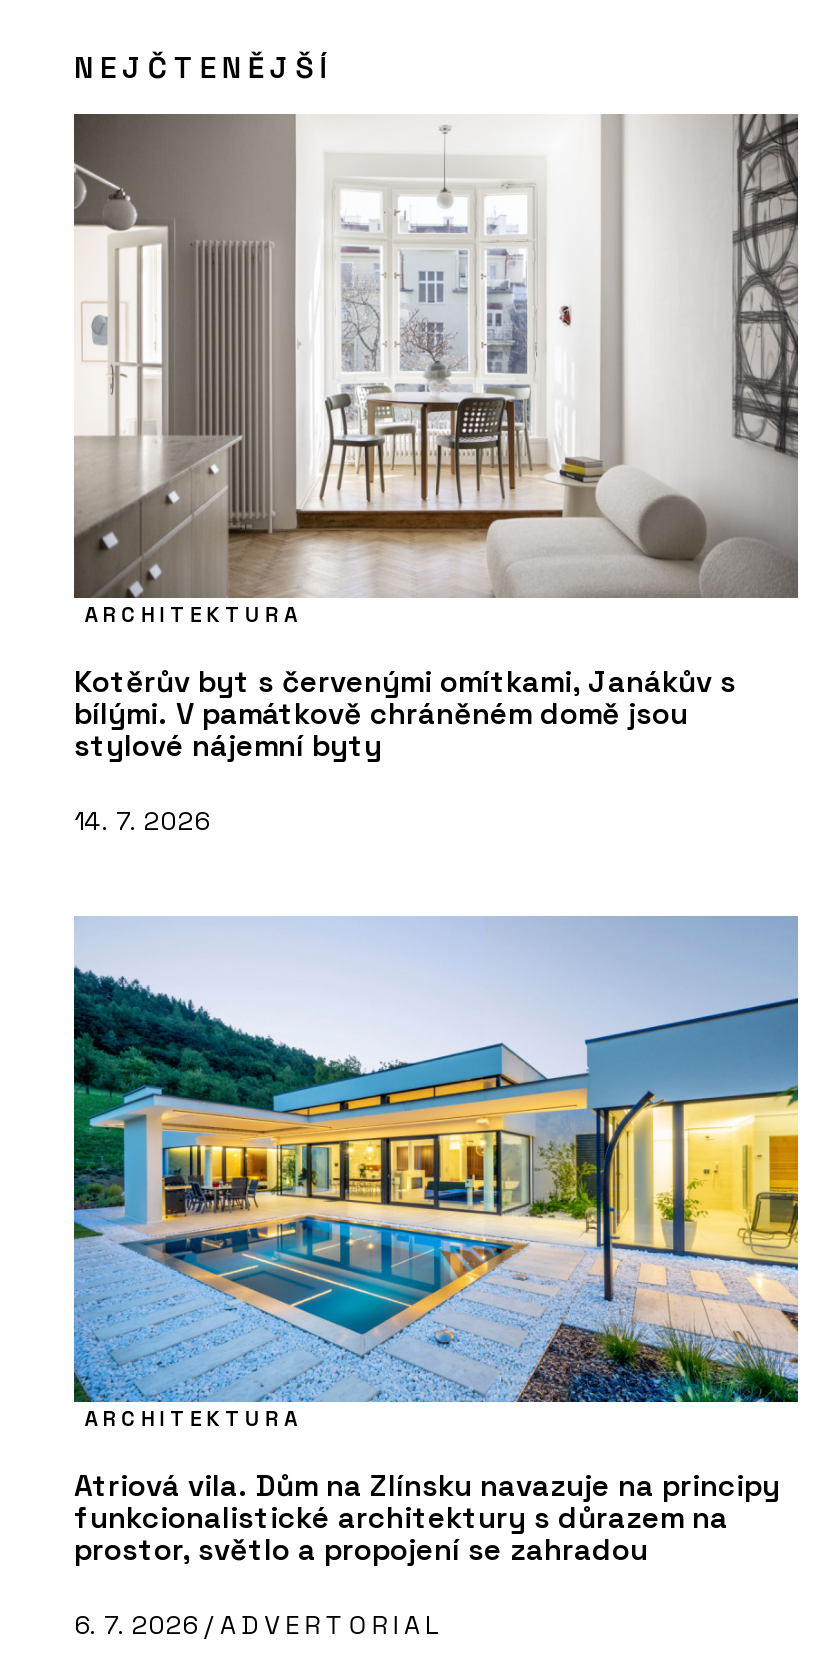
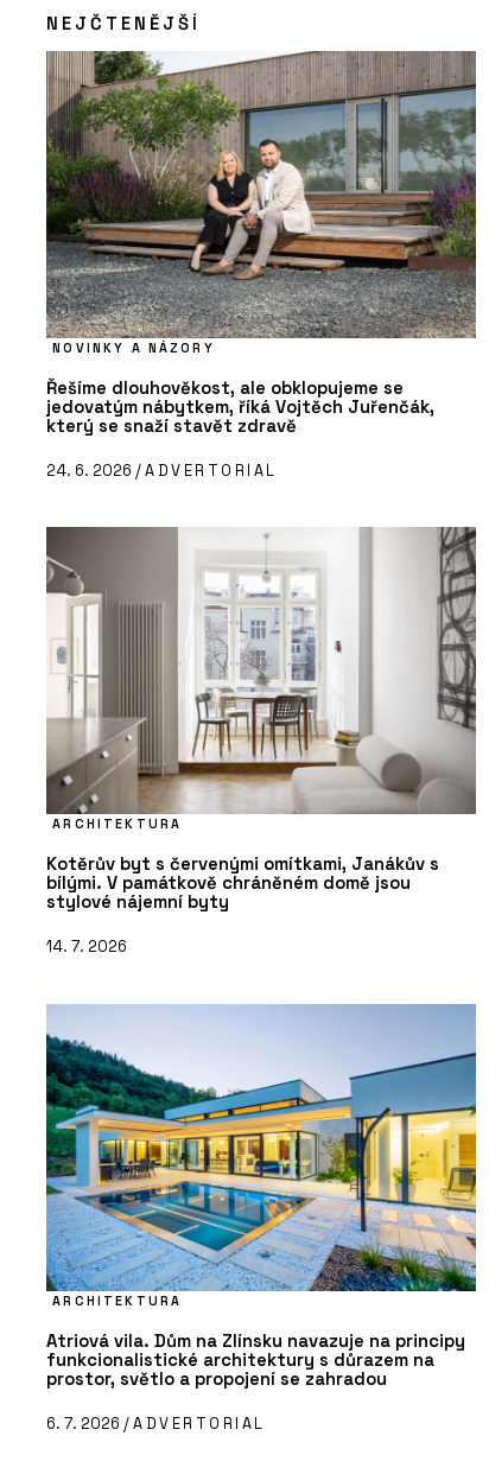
none -> [45,50,477,481] [image] | NOVINKY A NÁZORY | Řešíme dlouhověkost, ale obklopujeme se | jedovatým nábytkem, říká Vojtěch Juřenčák, | který se snaží stavět zdravě | 24. 6. 2026 / ADVERTORIAL

